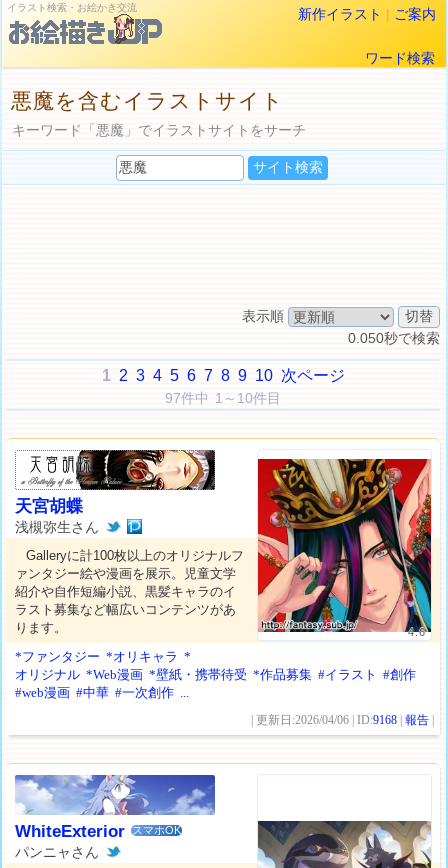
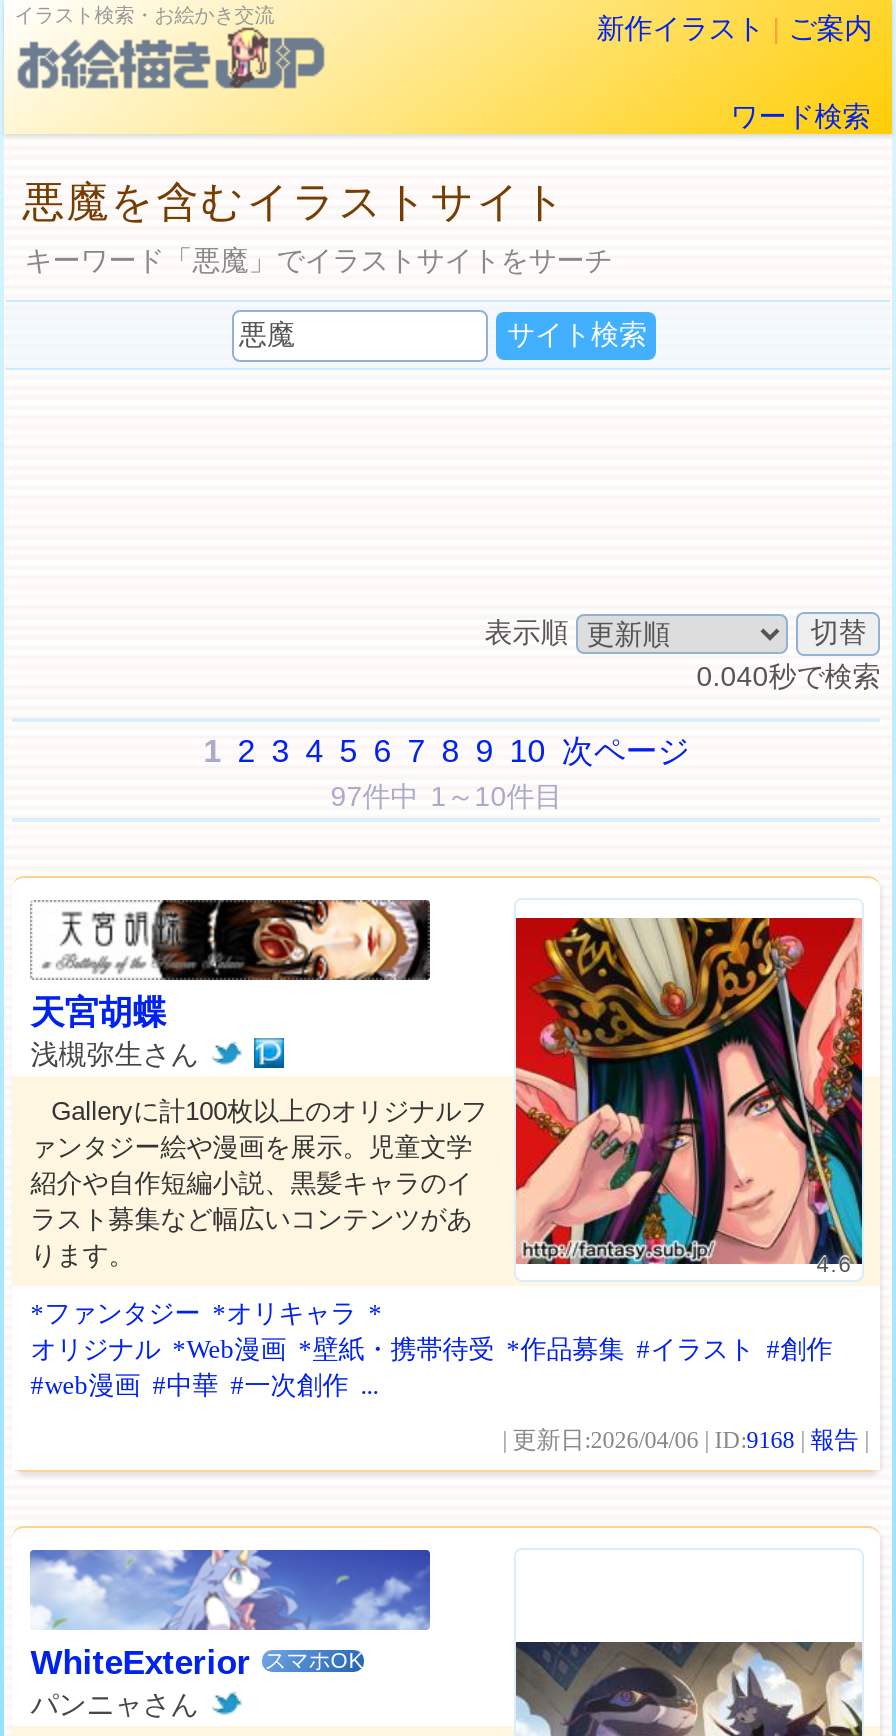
[348,330,440,346] 0.050秒で検索 -> [696,661,880,693] 0.040秒で検索

